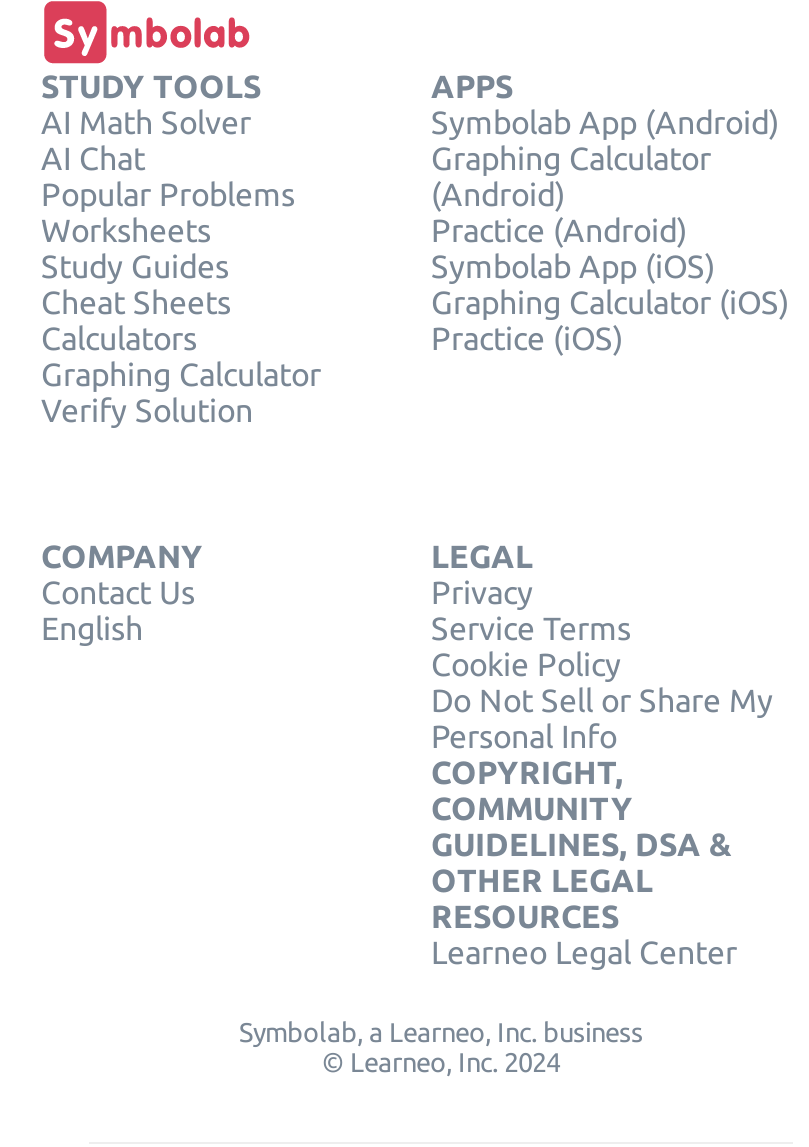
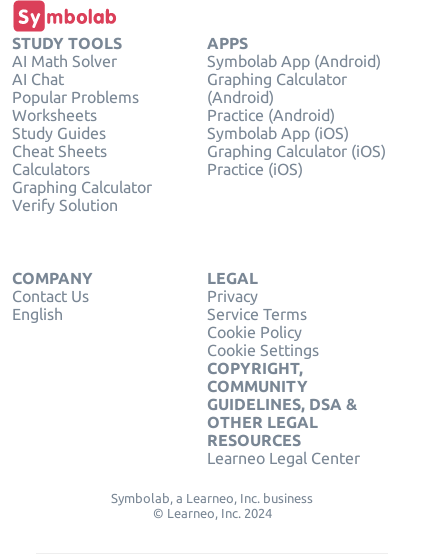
[431,683,773,755] Do Not Sell or Share My | Personal Info -> [207,341,319,359] Cookie Settings

